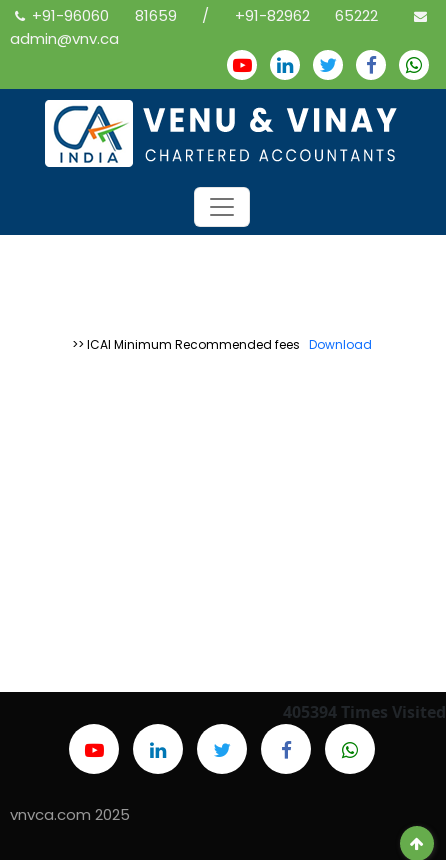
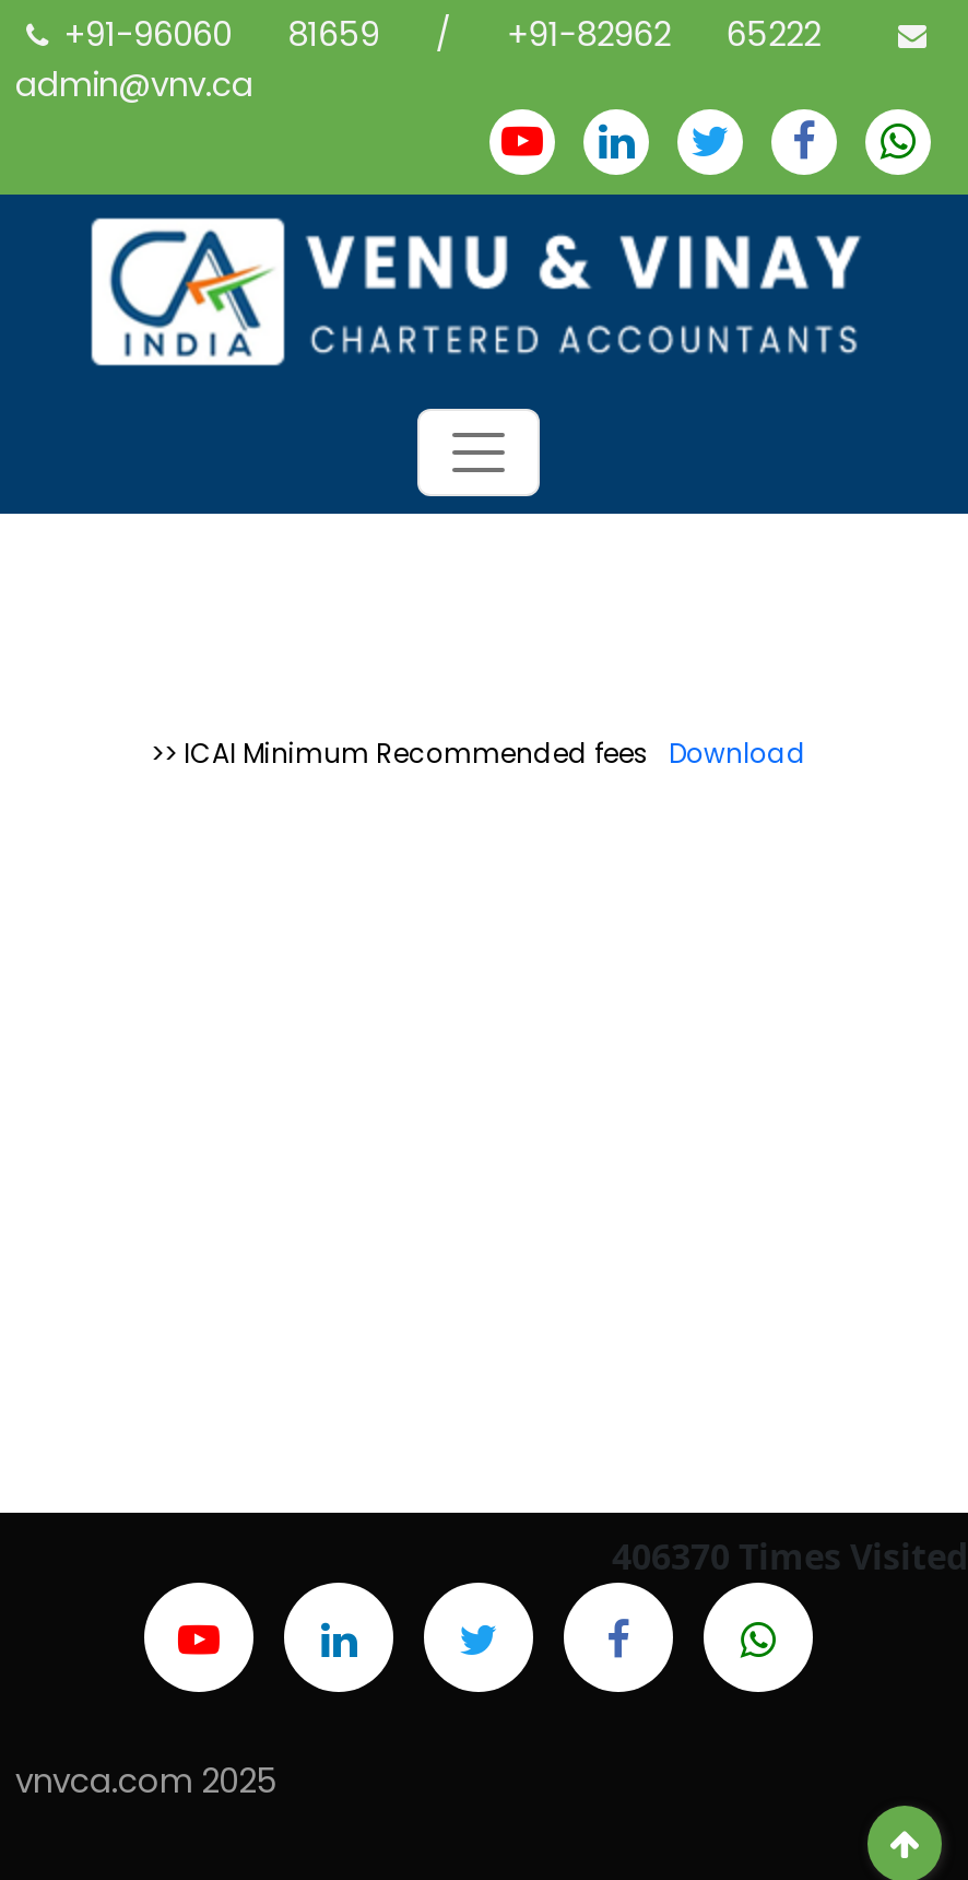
[283,701,446,723] 405394 Times Visited -> [612,1532,968,1581] 406370 Times Visited

